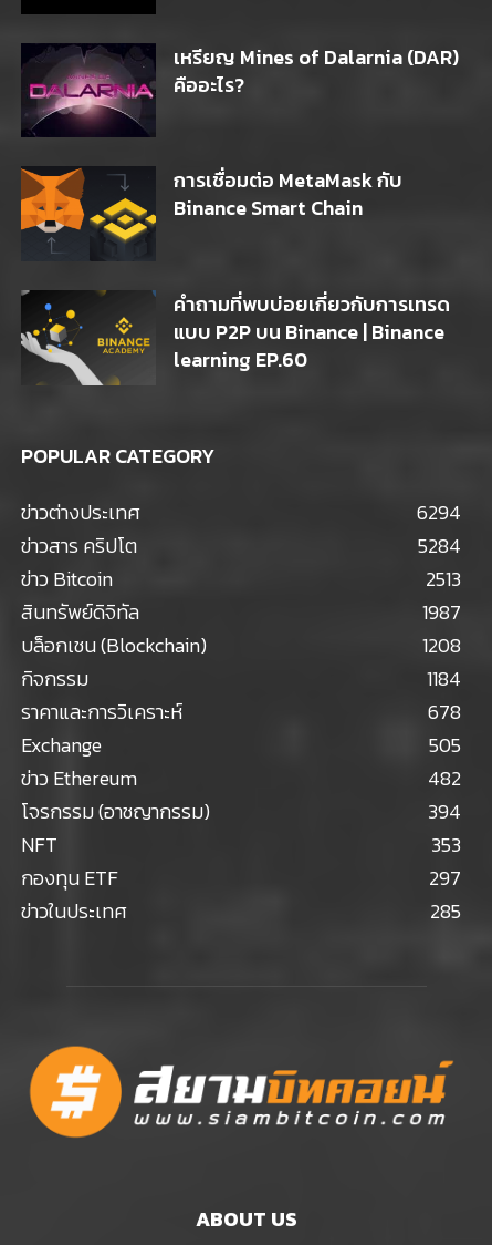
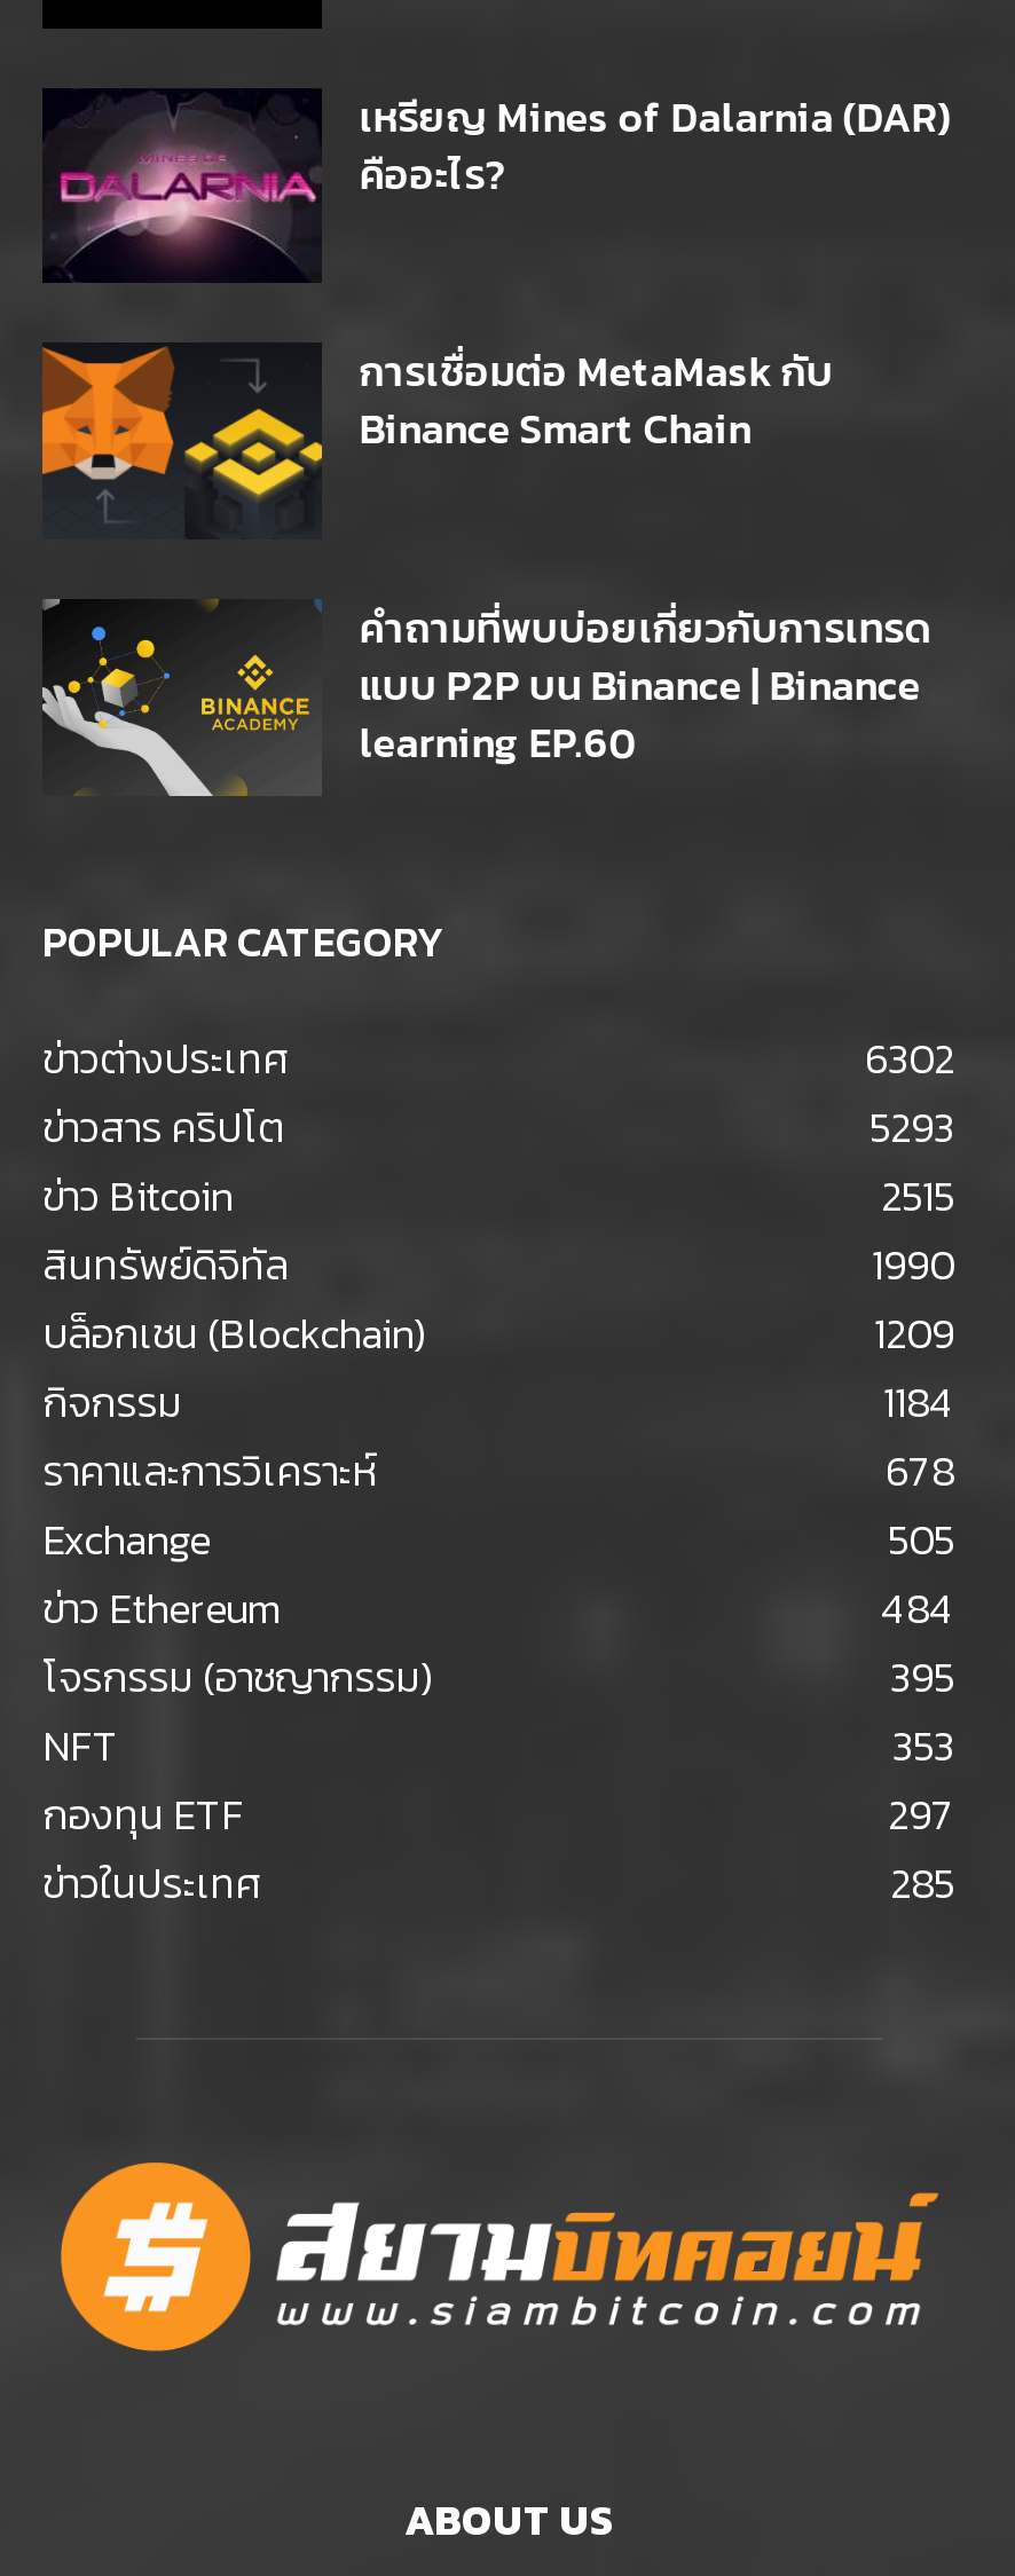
[417,497,461,527] 6294 -> [865,1027,954,1088] 6302
[418,530,461,560] 5284 -> [870,1095,954,1157] 5293
[426,563,461,593] 2513 -> [881,1164,954,1226] 2515
[422,597,461,626] 1987 -> [872,1233,954,1295] 1990
[422,630,461,660] 1208 -> [874,1301,954,1363] 1209
[428,763,461,793] 482 -> [881,1576,954,1638] 484
[428,796,461,826] 394 -> [890,1645,954,1707] 395

